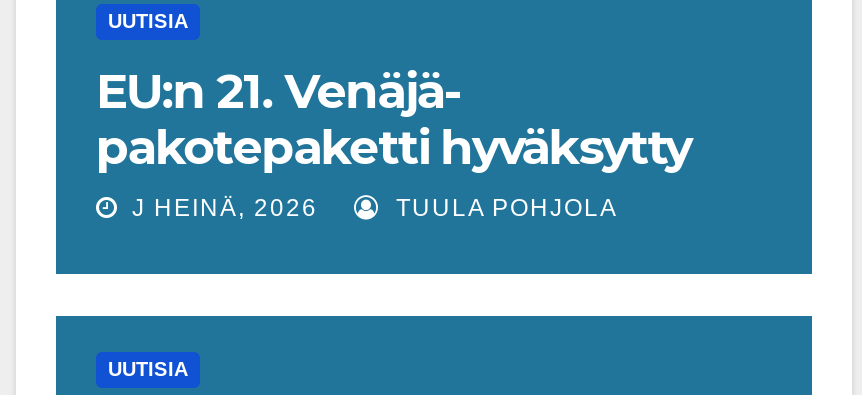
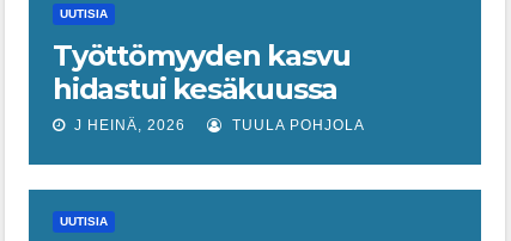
[96,62,690,176] EU:n 21. Venäjä- | pakotepaketti hyväksytty -> [53,38,350,106] Työttömyyden kasvu | hidastui kesäkuussa

